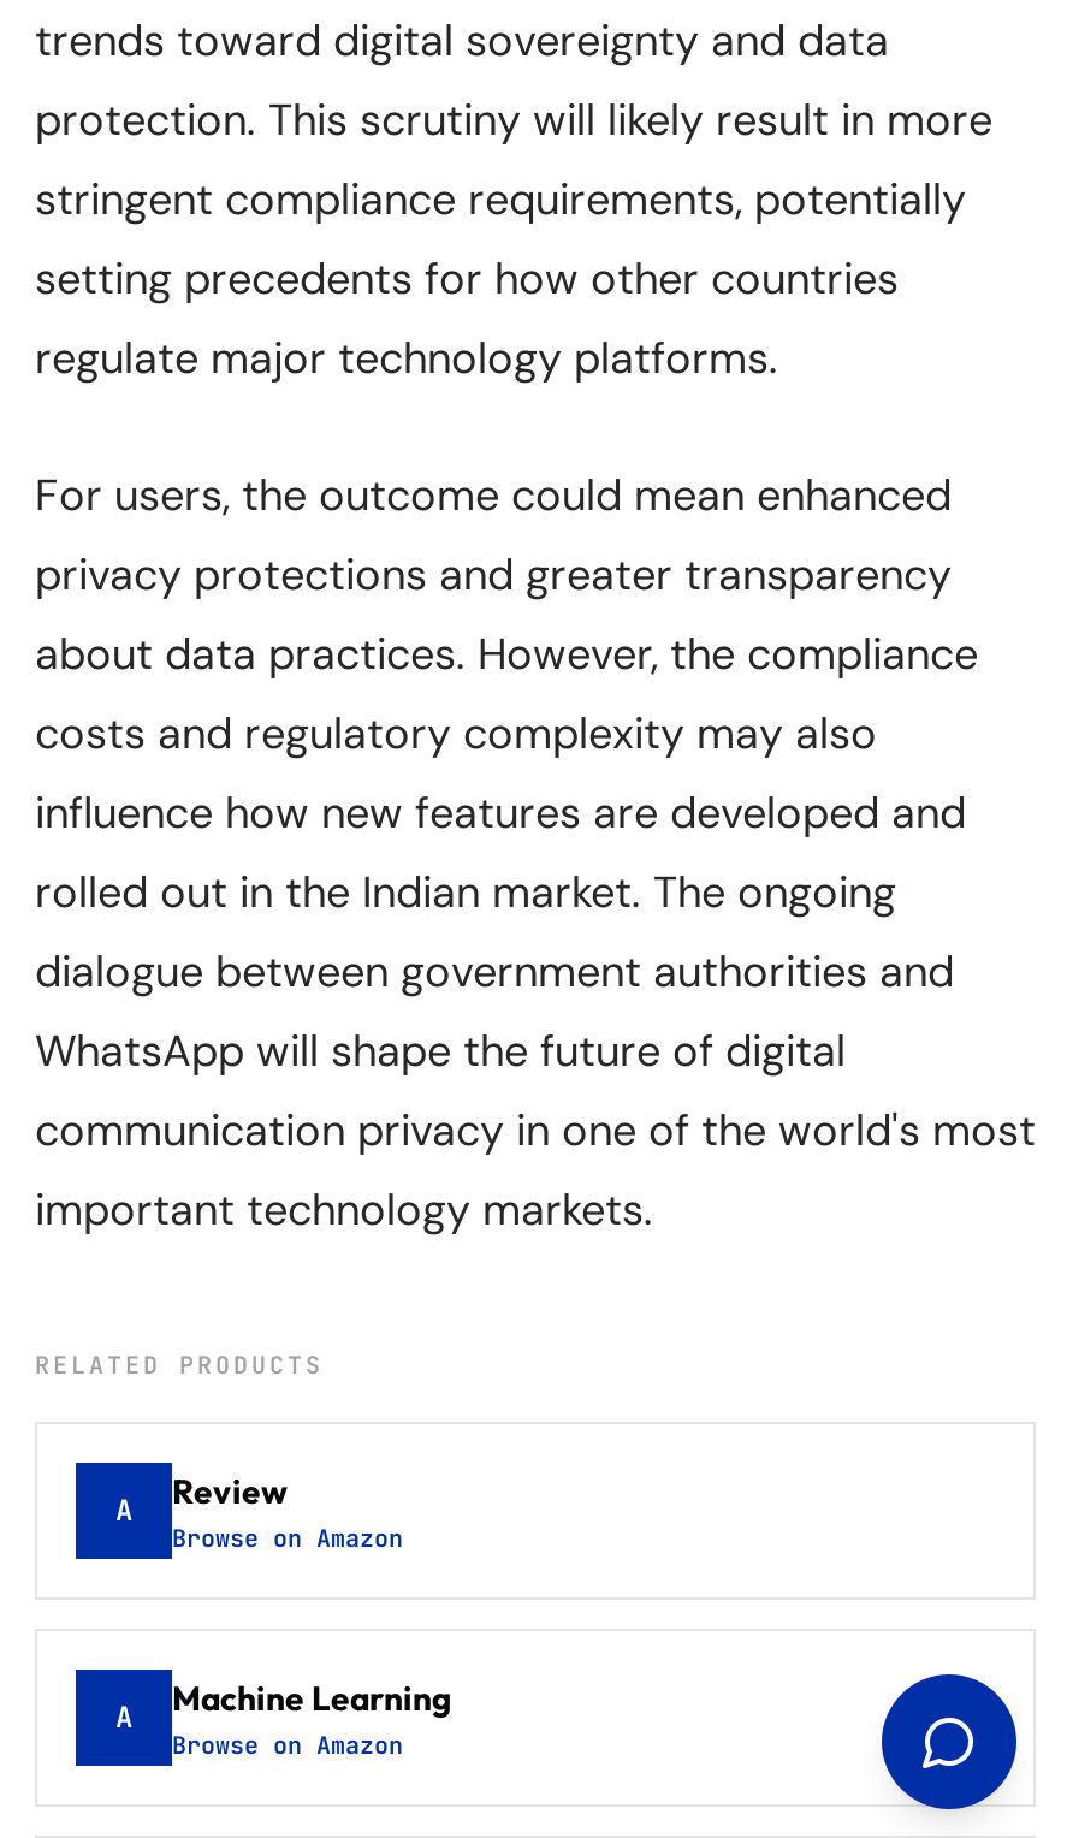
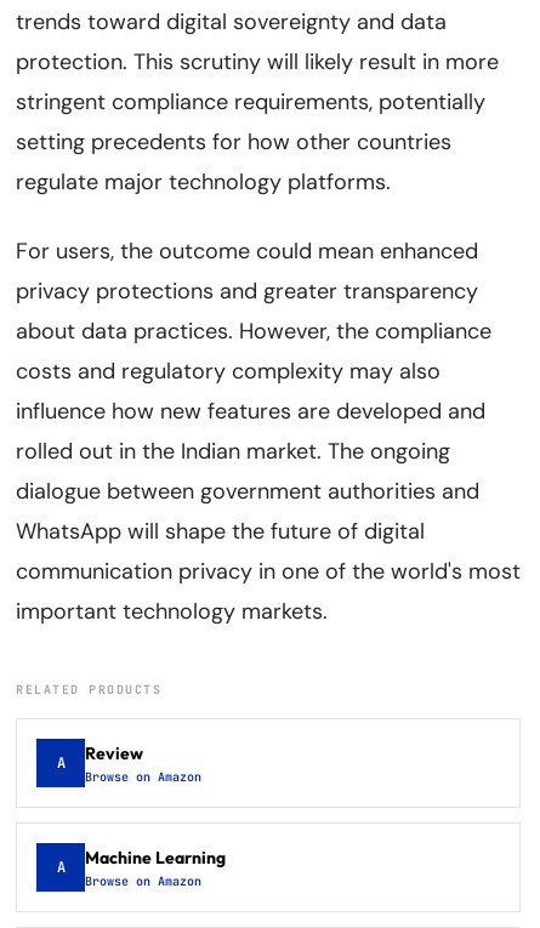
[879,1672,1019,1814] [image] -> none

